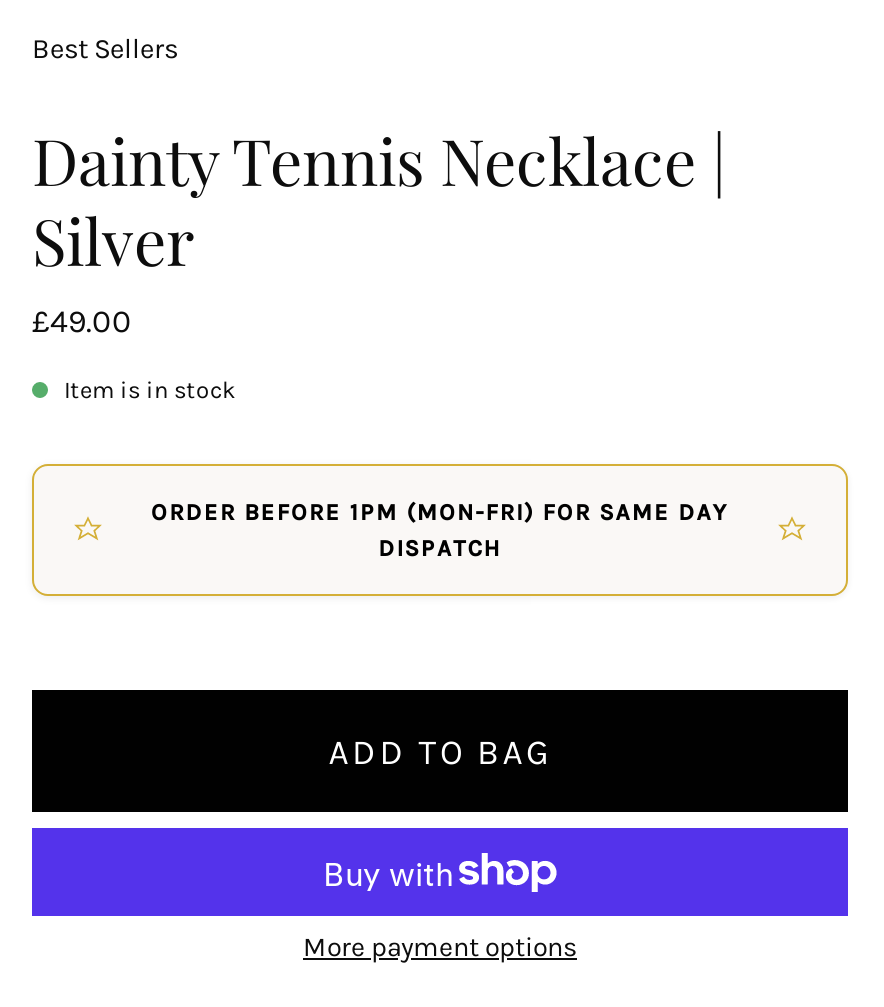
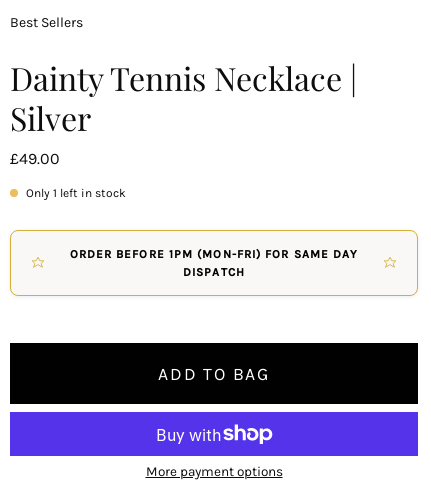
[64,376,236,404] Item is in stock -> [26,186,126,200] Only 1 left in stock

